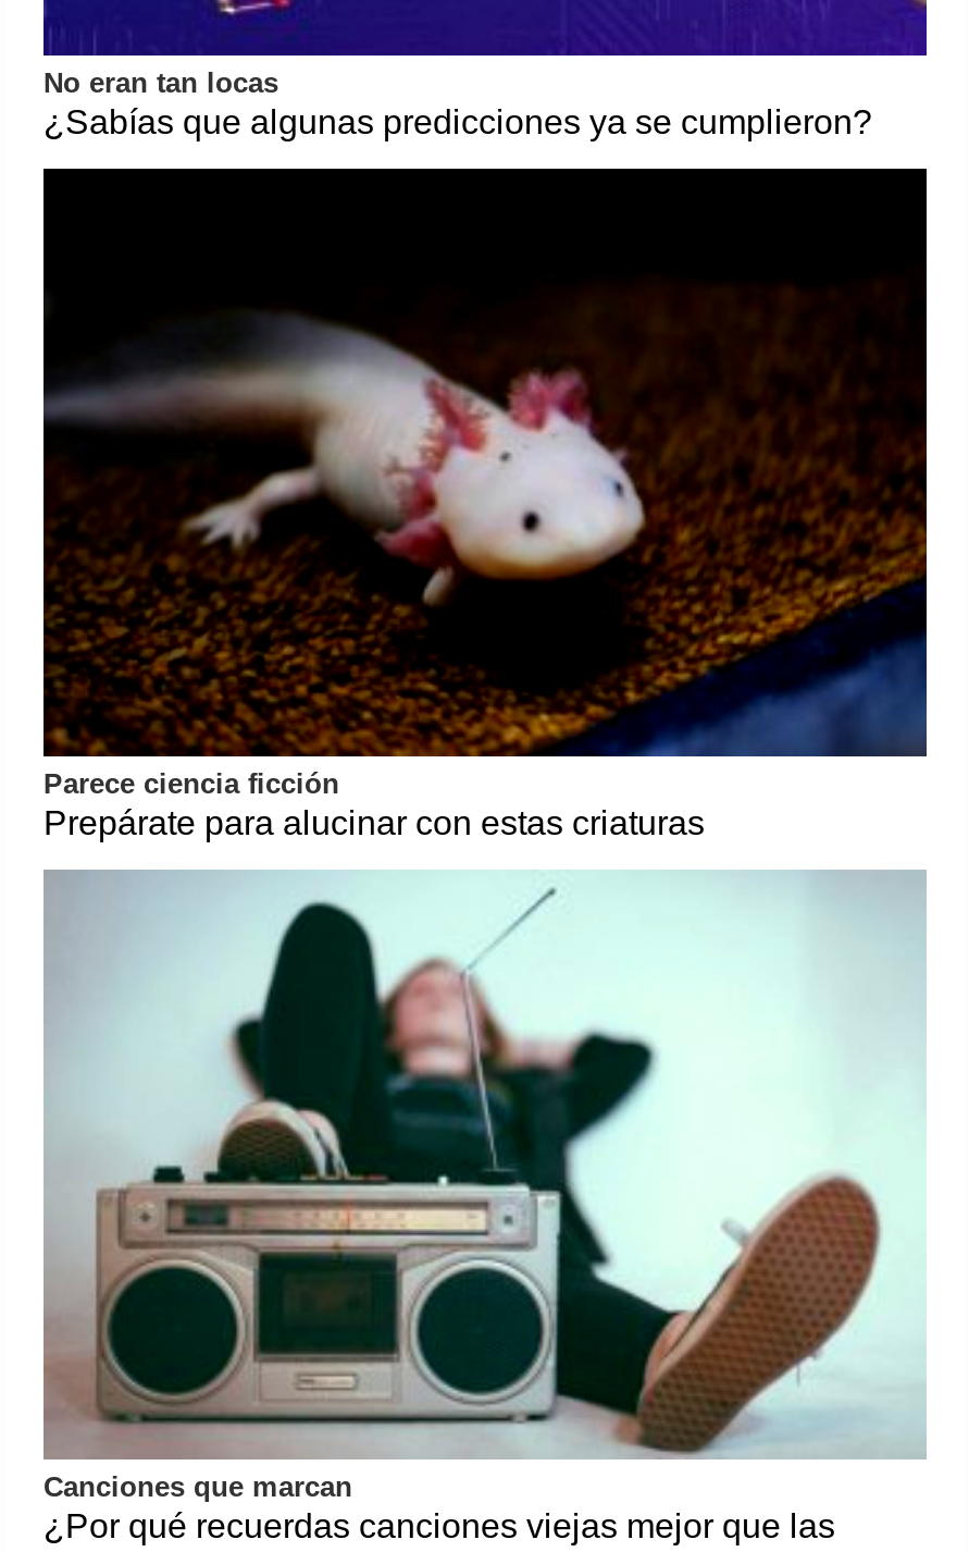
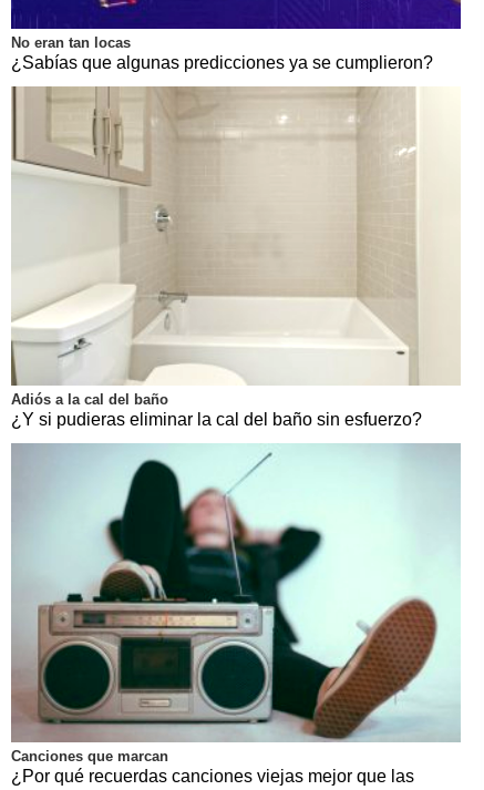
[41,165,929,842] [image] | Parece ciencia ficción | Prepárate para alucinar con estas criaturas -> [10,85,461,429] [image] | Adiós a la cal del baño | ¿Y si pudieras eliminar la cal del baño sin esfuerzo?

